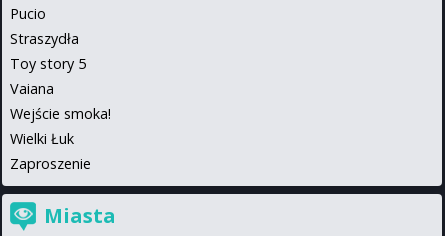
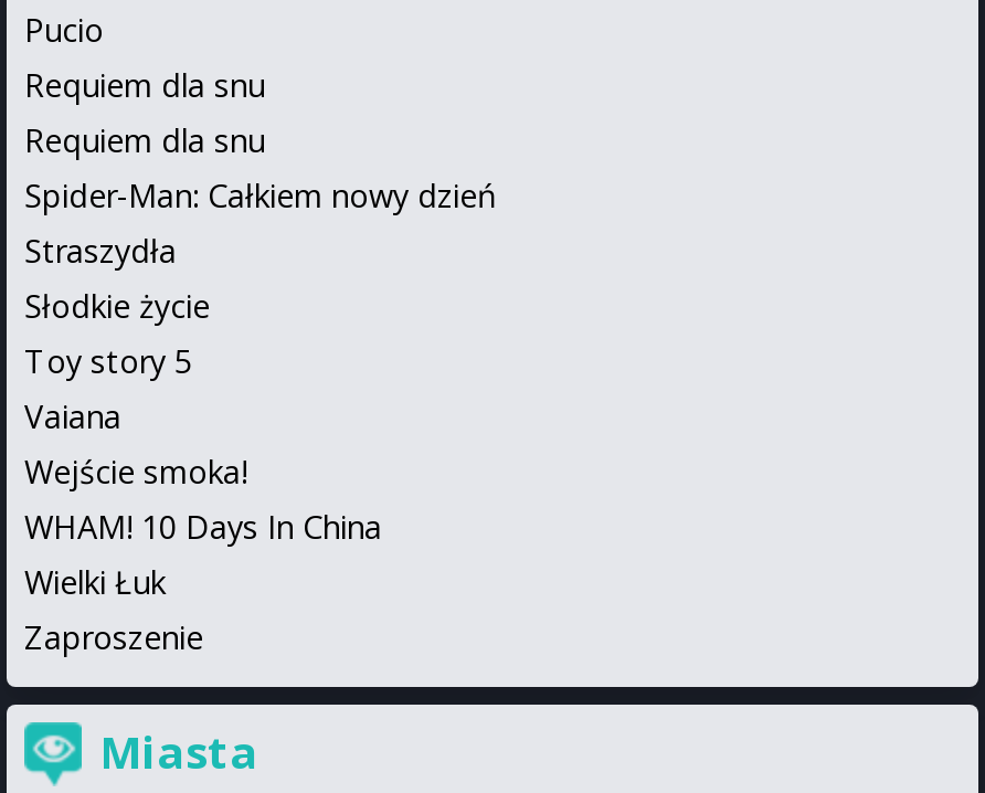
none -> [24,63,497,215] Requiem dla snu | Requiem dla snu | Spider-Man: Całkiem nowy dzień
none -> [24,284,210,326] Słodkie życie
none -> [24,505,382,547] WHAM! 10 Days In China

